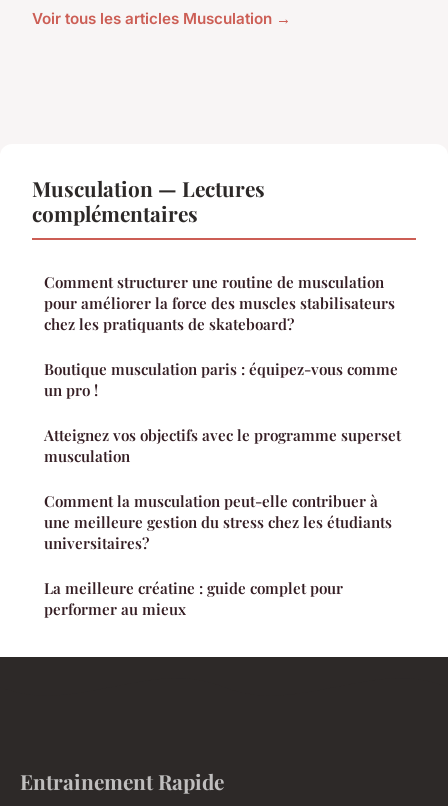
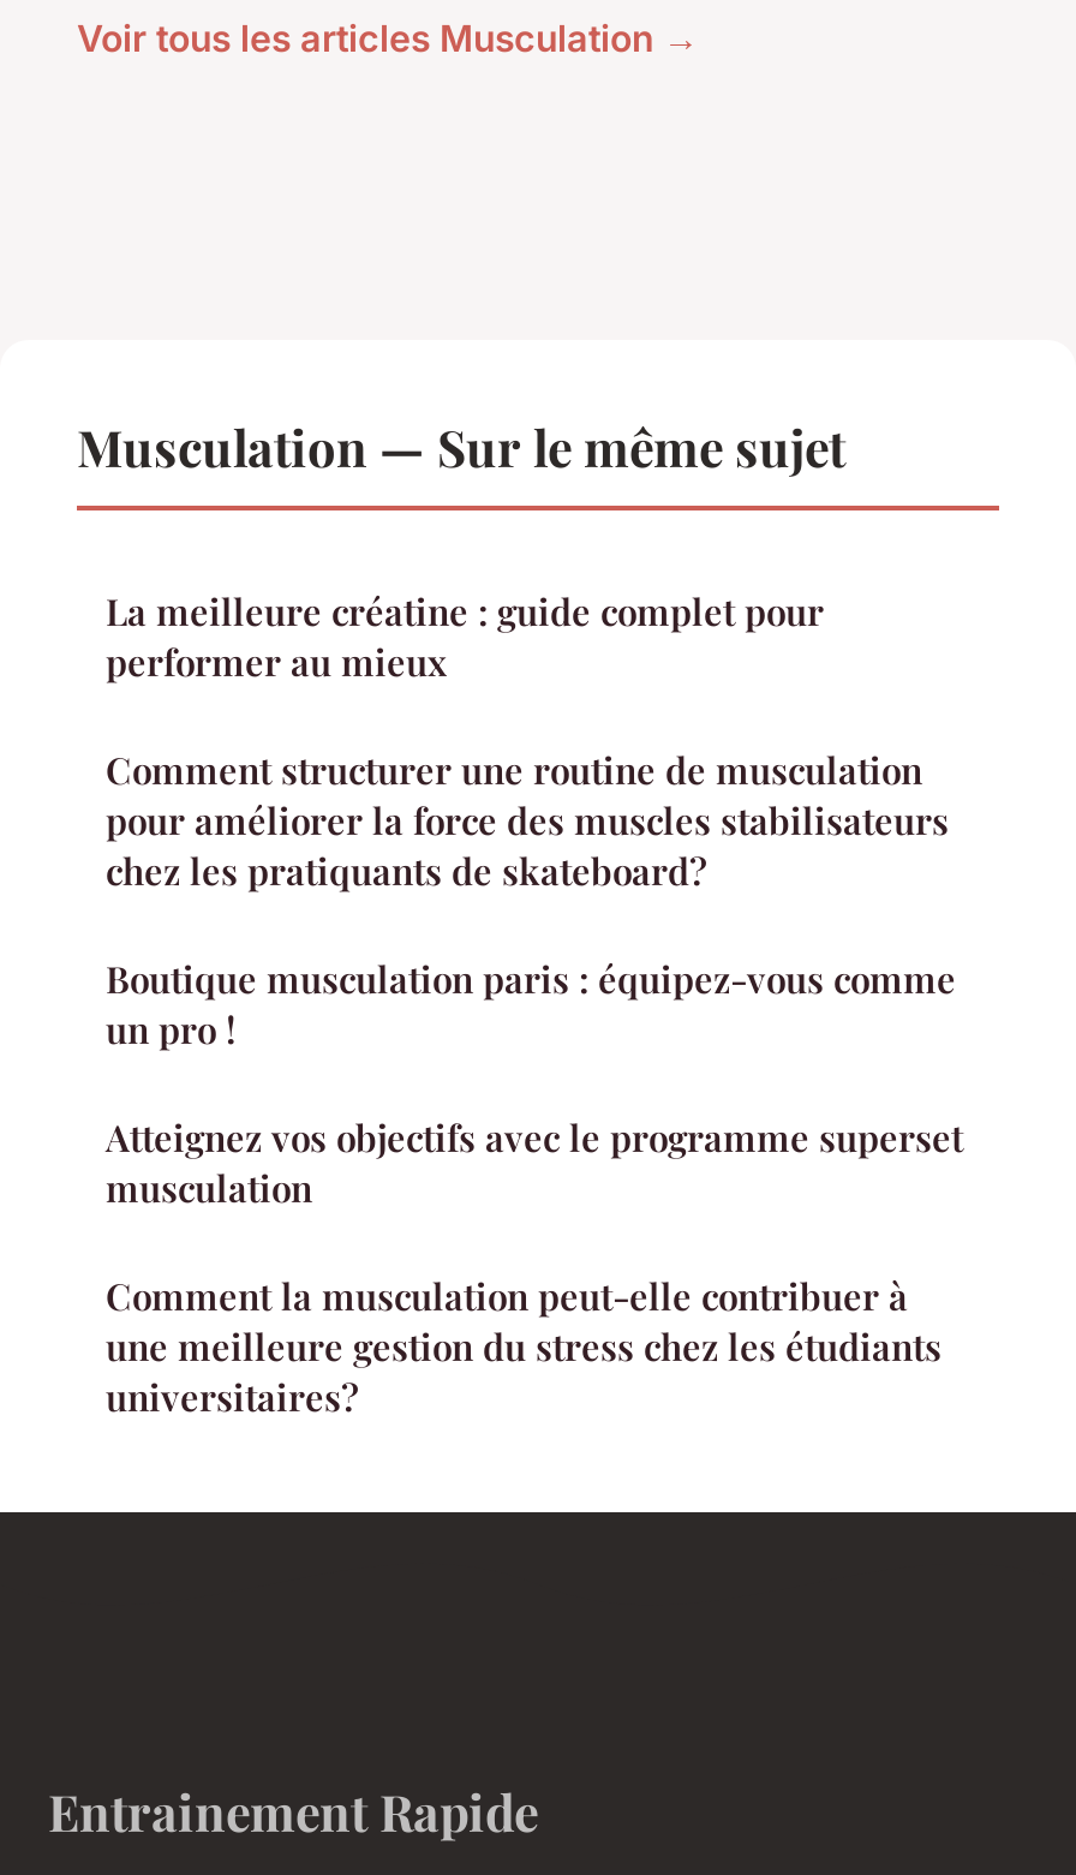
[32,174,265,227] Musculation — Lectures | complémentaires -> [77,413,845,480] Musculation — Sur le même sujet
moved [44,272,401,553] -> [106,747,963,1422]: Comment structurer une routine de musculation | pour améliorer la force des muscles stabilisateurs | chez les pratiquants de skateboard? | ... | une meilleure gestion du stress chez les étudiants | universitaires?
moved [44,578,343,619] -> [106,588,824,687]: La meilleure créatine : guide complet pour | performer au mieux

